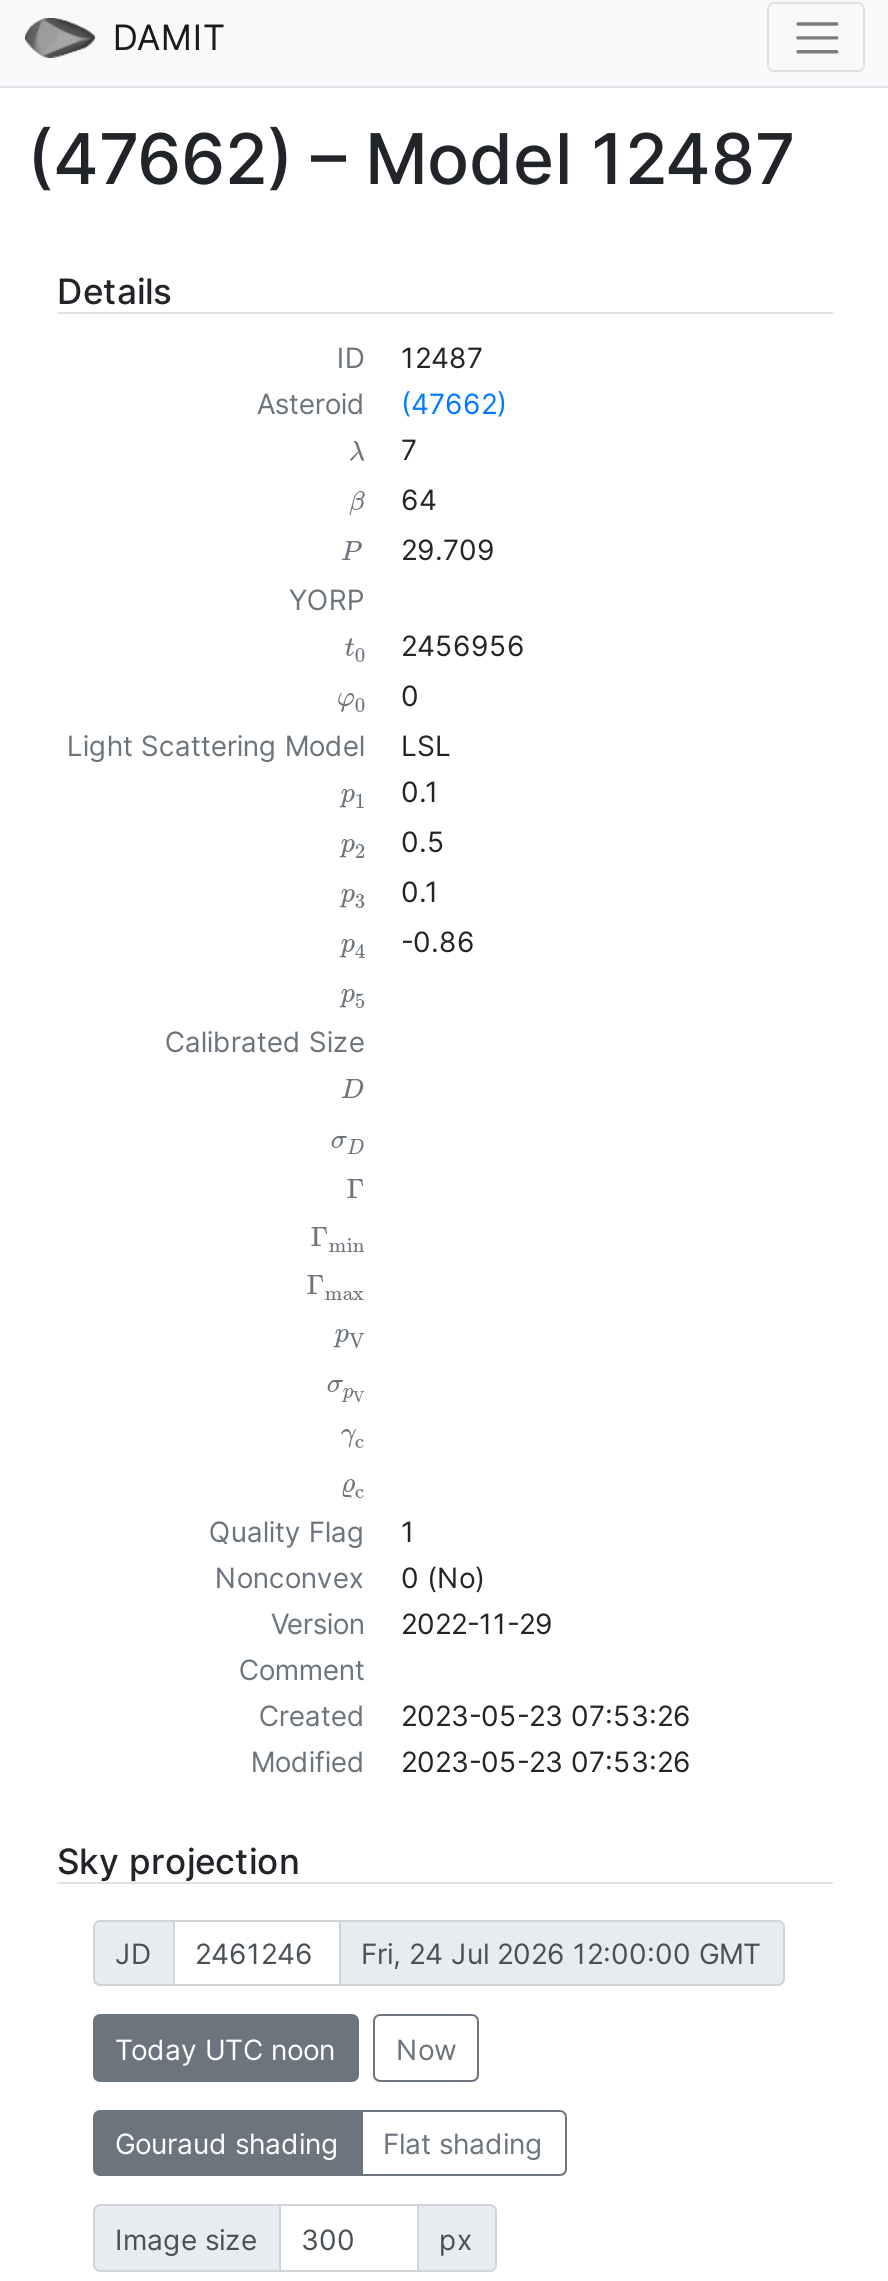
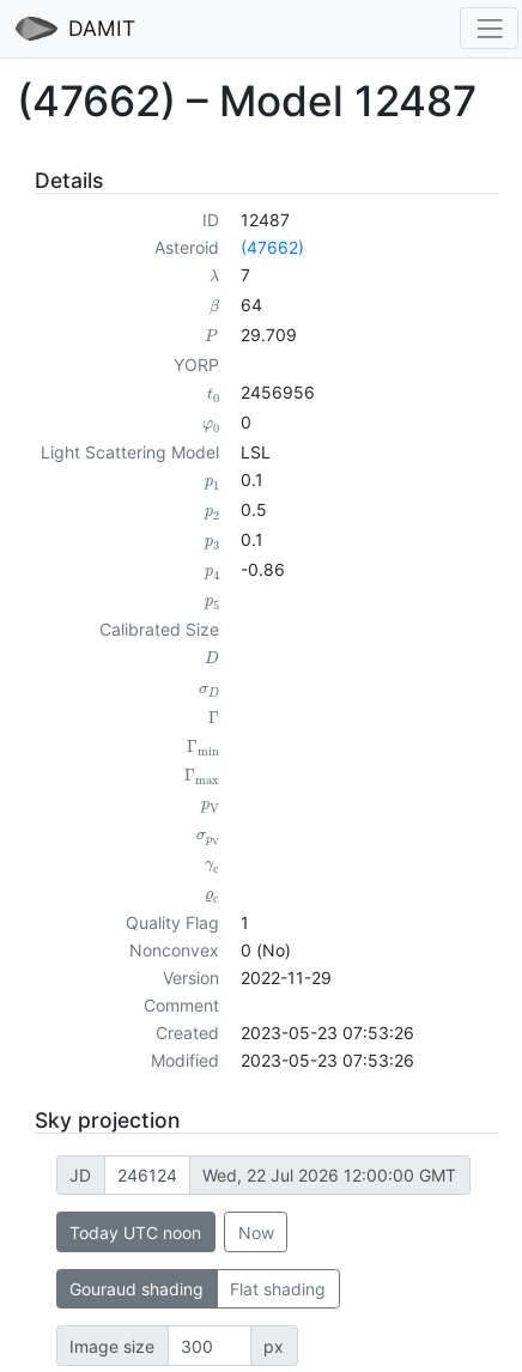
[361,1936,761,1970] Fri, 24 Jul 2026 12:00:00 GMT -> [202,1165,456,1185] Wed, 22 Jul 2026 12:00:00 GMT

